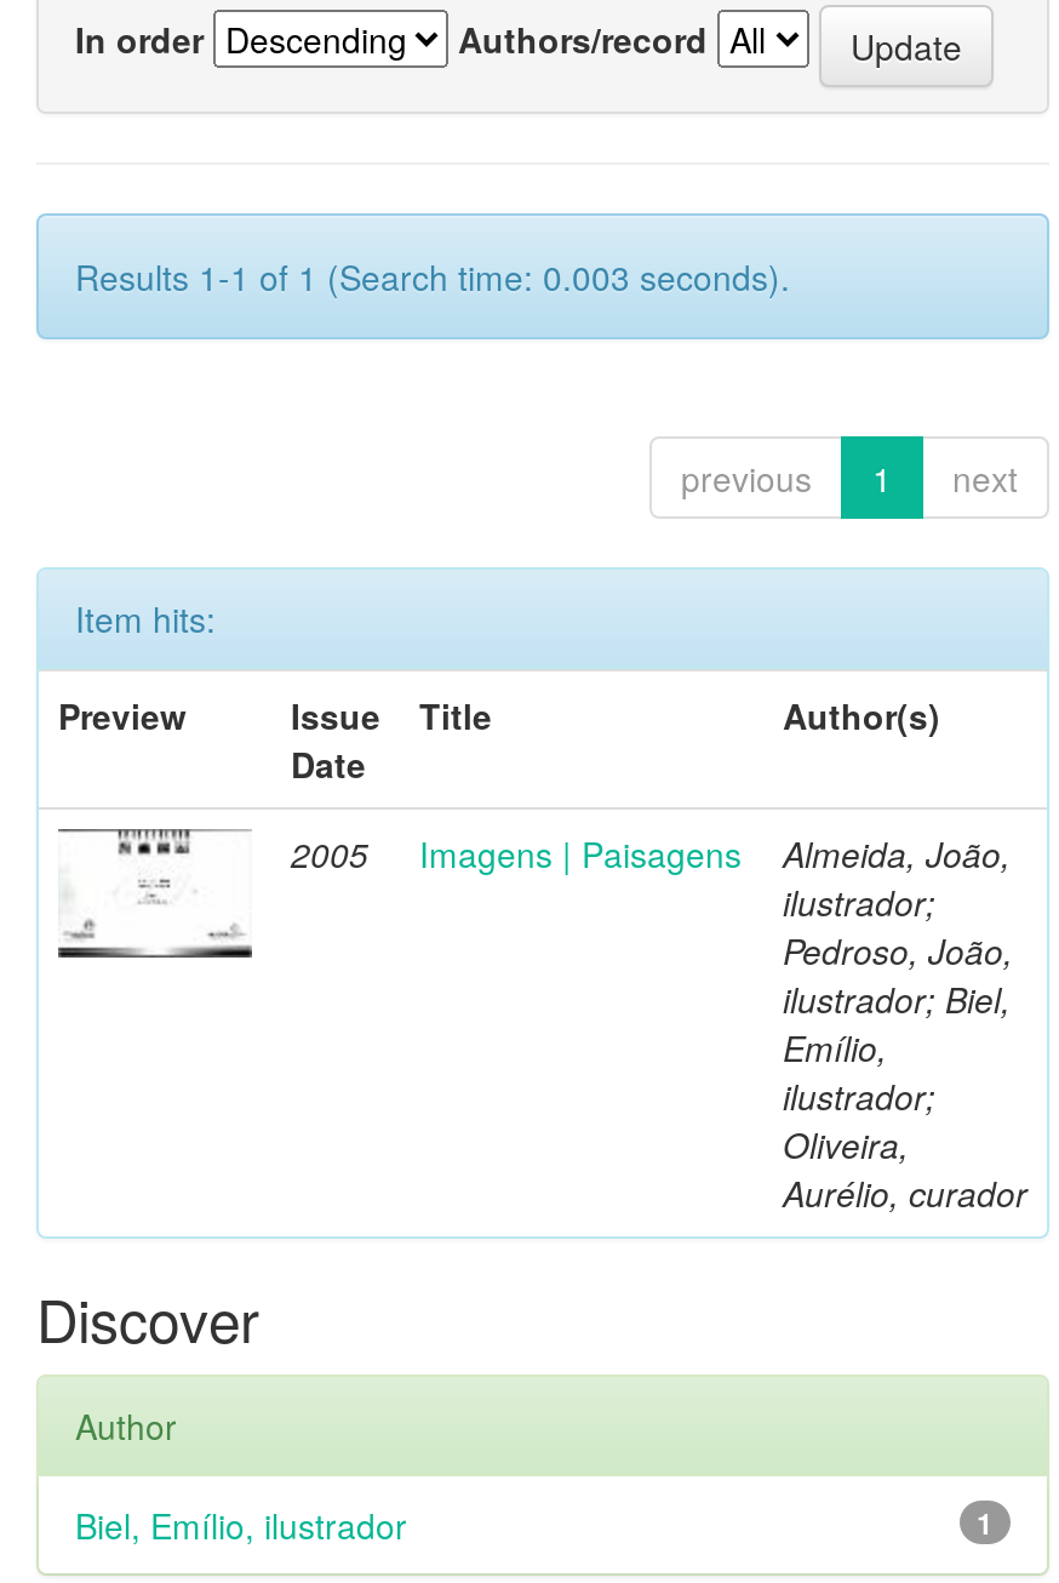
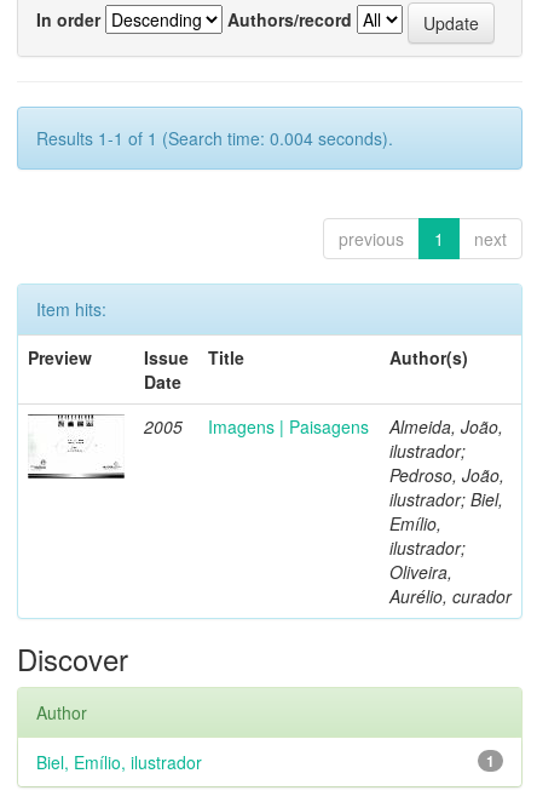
[75,251,790,300] Results 1-1 of 1 (Search time: 0.003 seconds). -> [36,126,393,150] Results 1-1 of 1 (Search time: 0.004 seconds).

